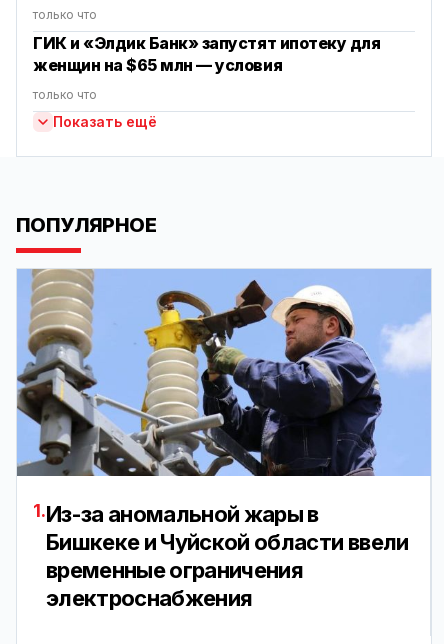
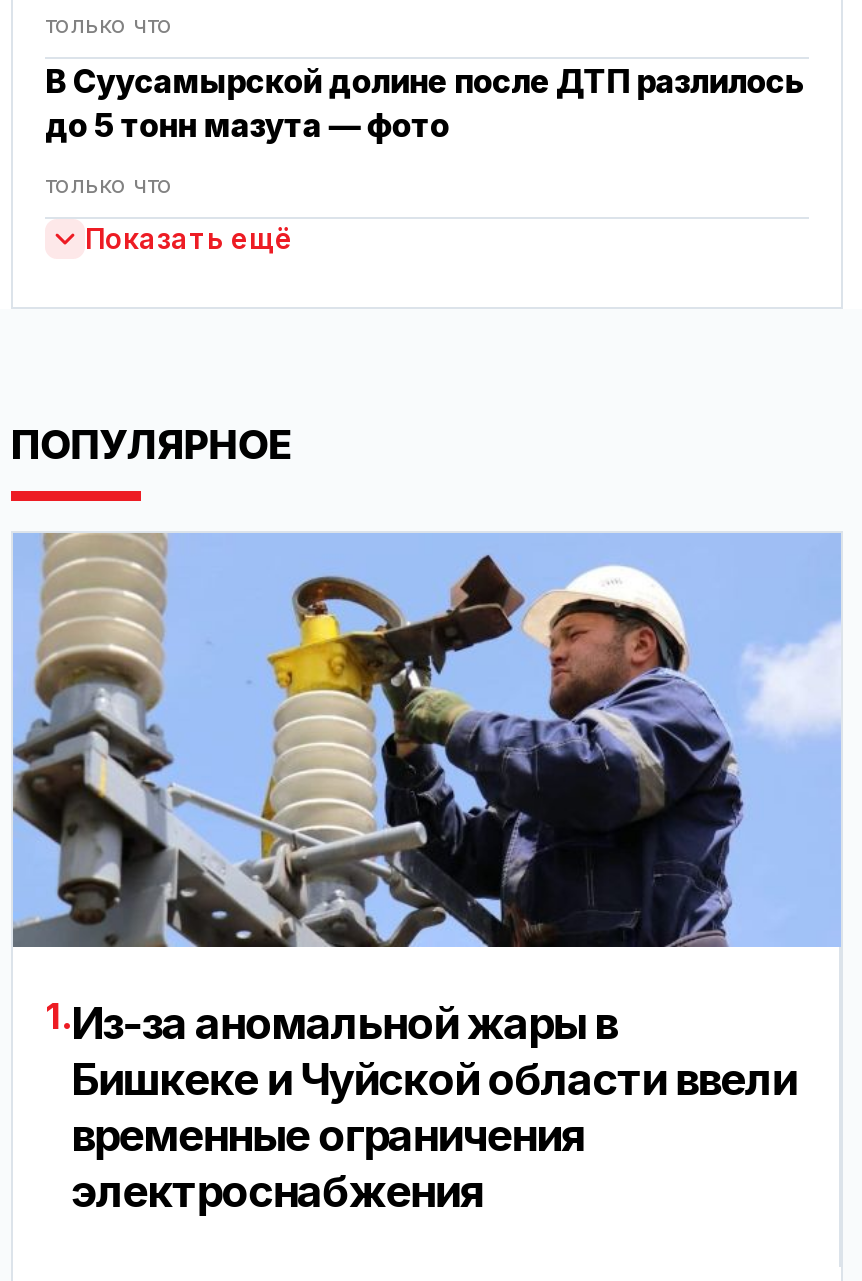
[33,33,380,75] ГИК и «Элдик Банк» запустят ипотеку для | женщин на $65 млн — условия -> [45,61,804,145] В Суусамырской долине после ДТП разлилось | до 5 тонн мазута — фото

